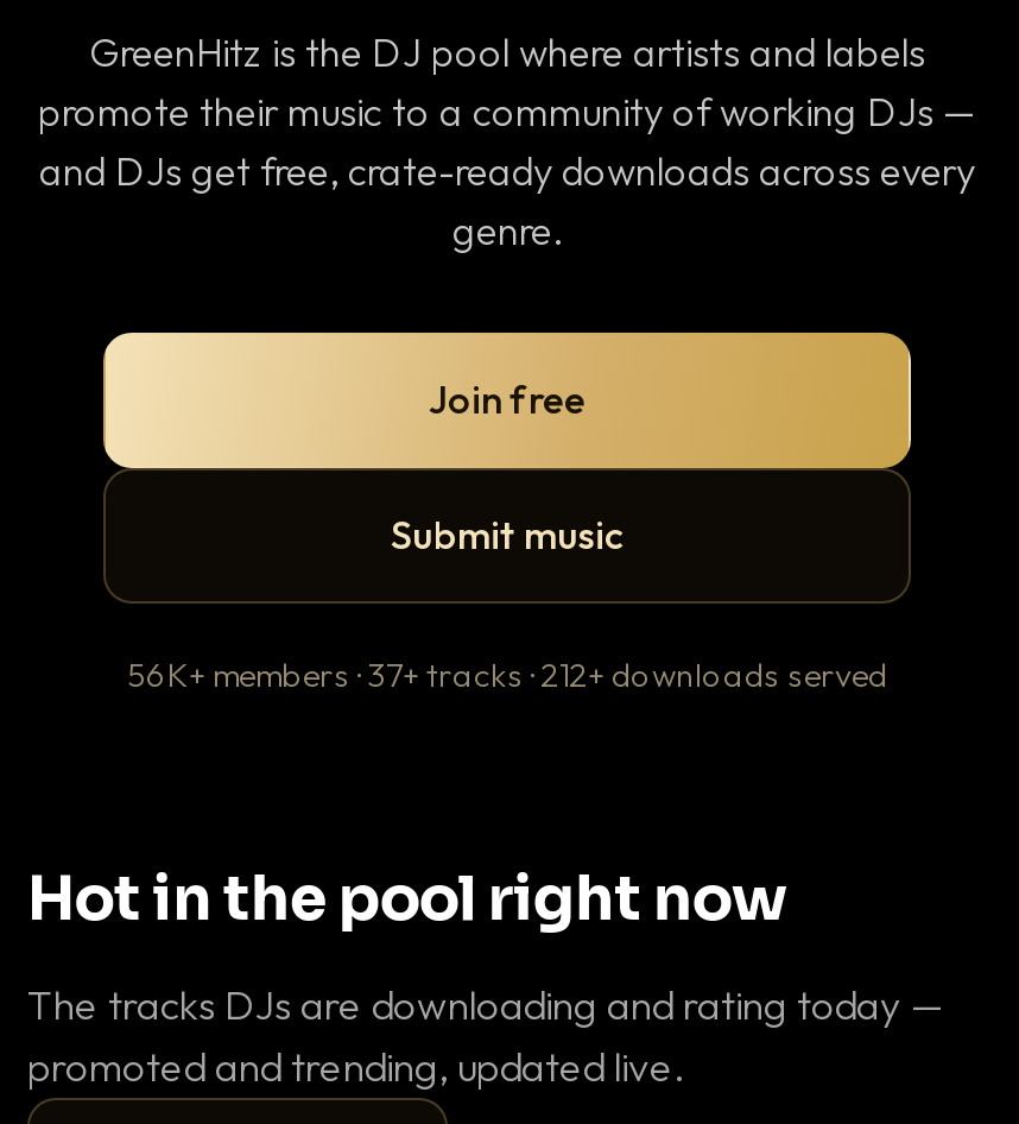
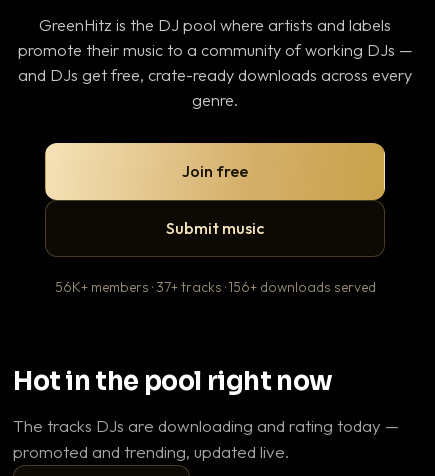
[127,653,887,696] 56K+ members · 37+ tracks · 212+ downloads served -> [54,278,375,296] 56K+ members · 37+ tracks · 156+ downloads served

